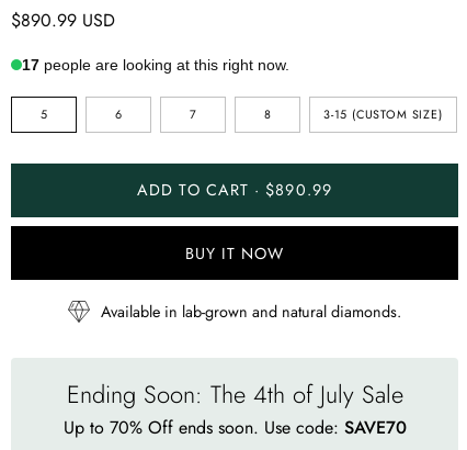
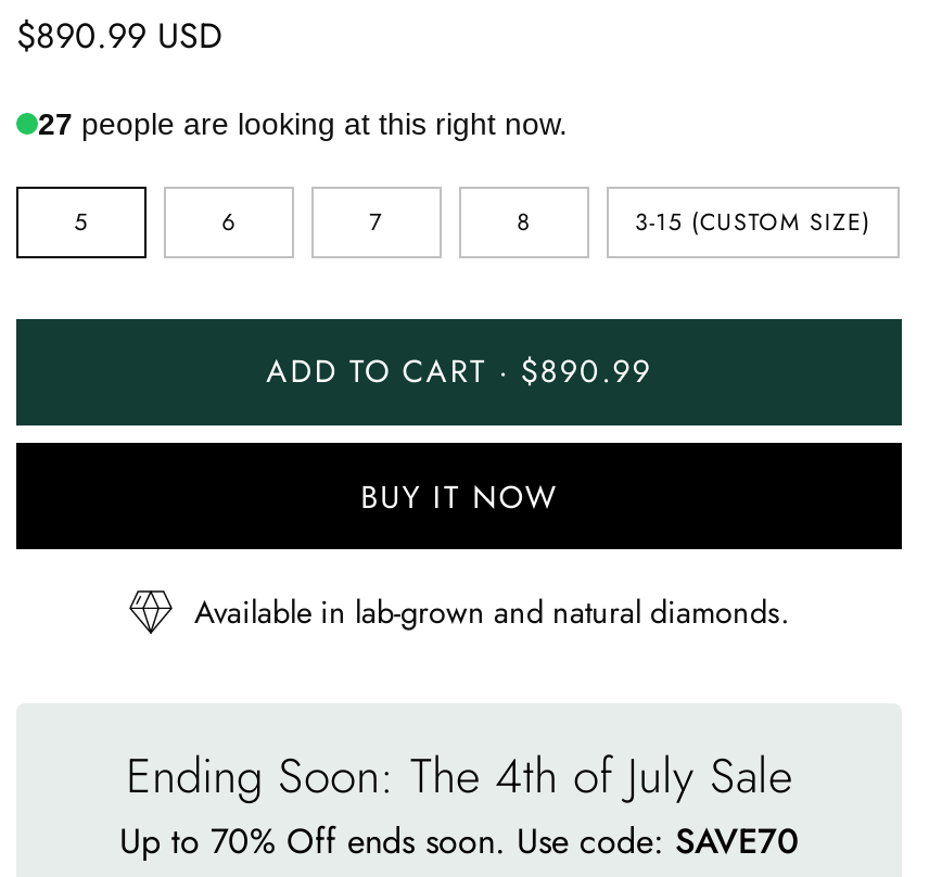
[22,56,289,73] 17 people are looking at this right now. -> [38,106,568,141] 27 people are looking at this right now.

